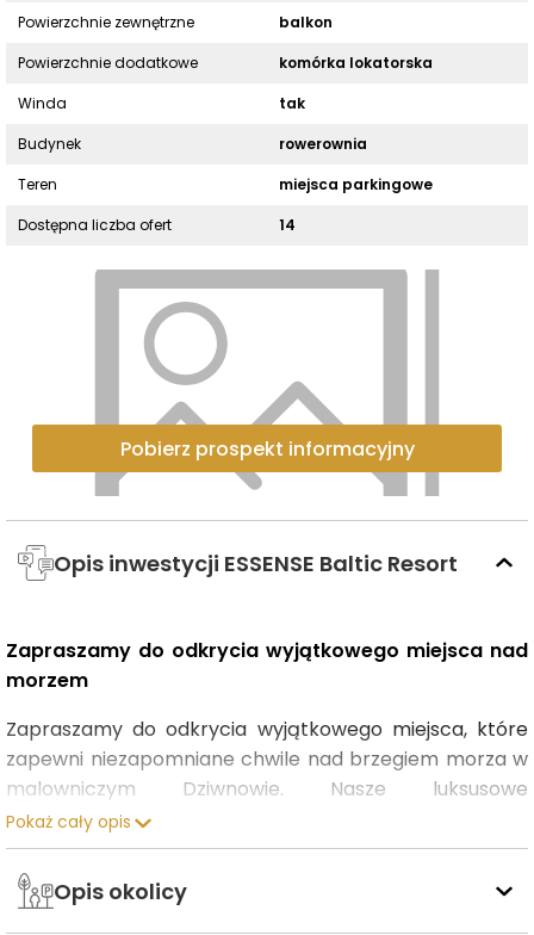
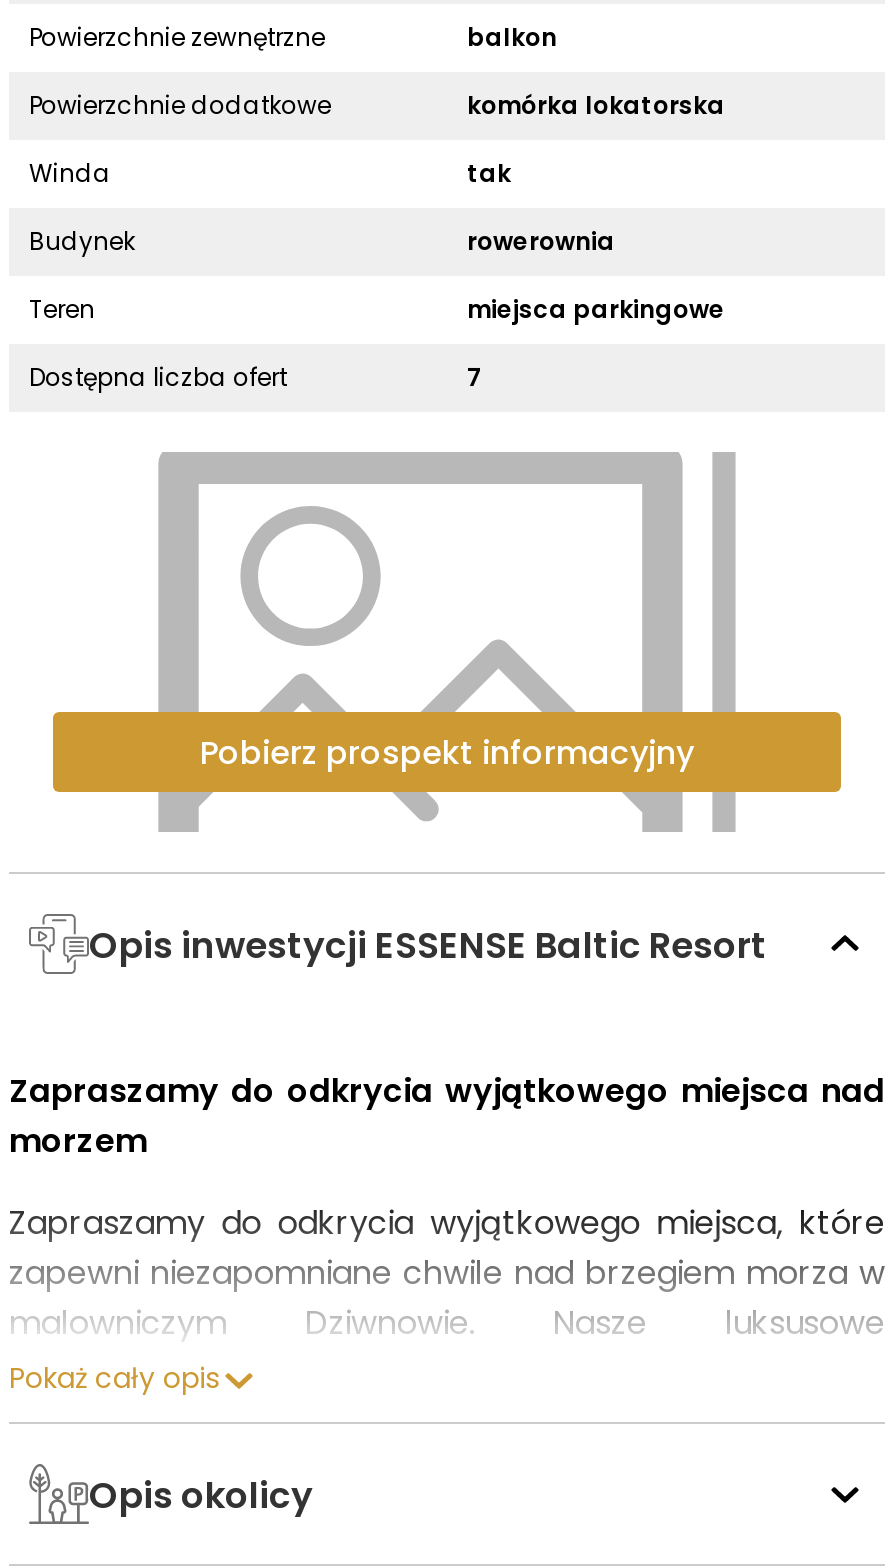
[279,215,296,235] 14 -> [467,361,483,395] 7

